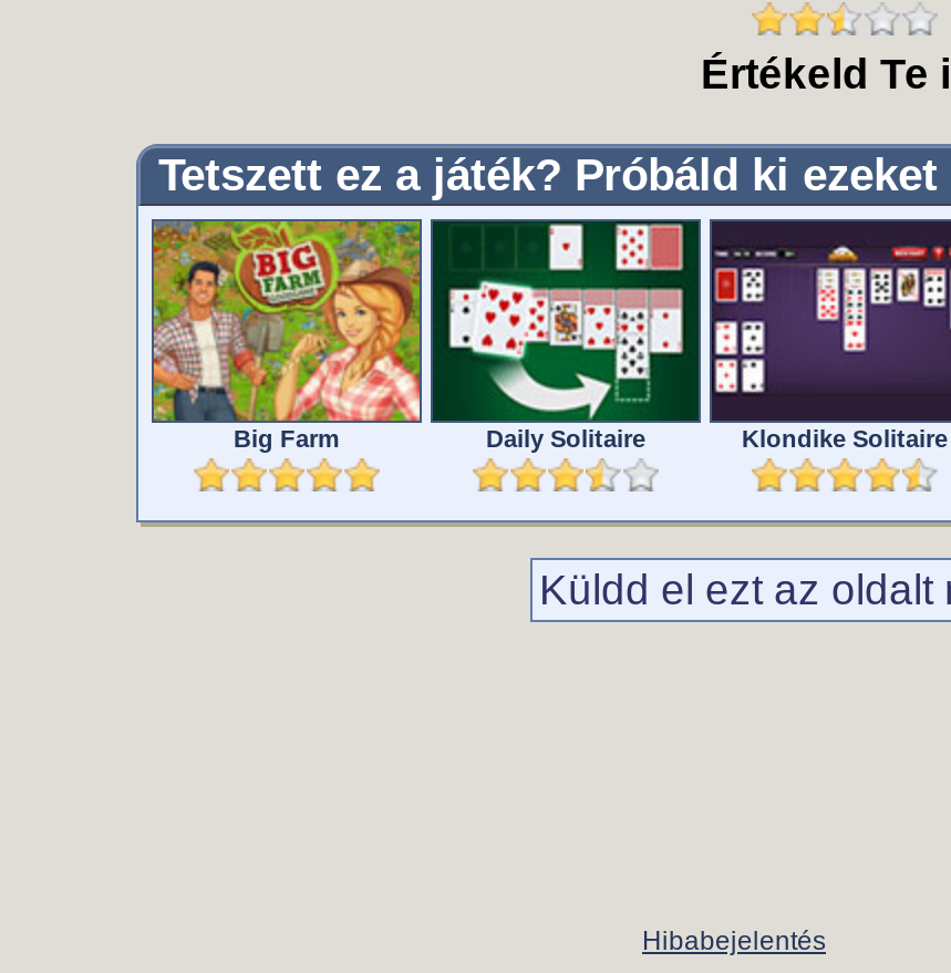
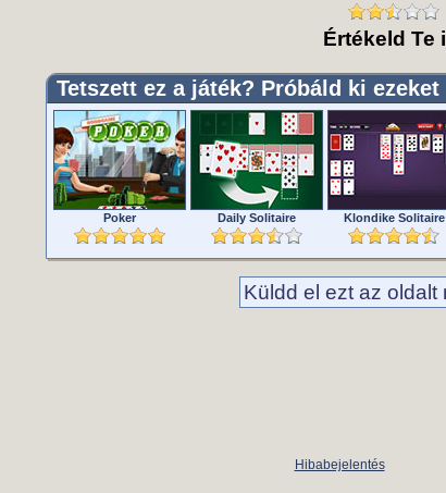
[152,219,422,451] [image] | Big Farm -> [53,110,186,224] [image] | Poker

